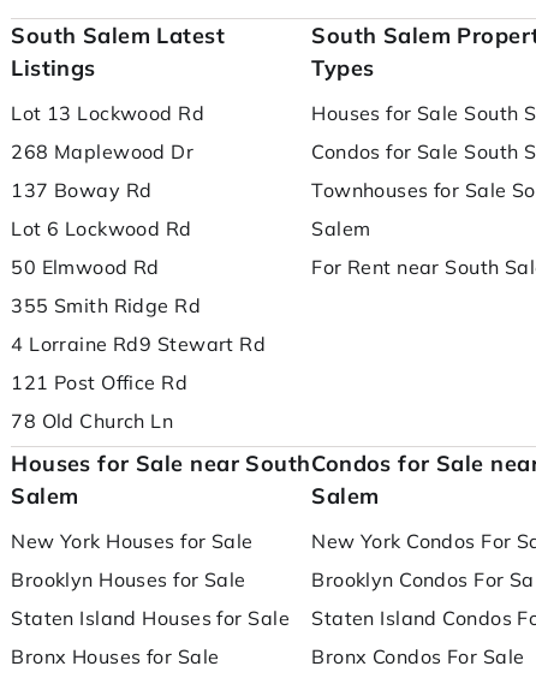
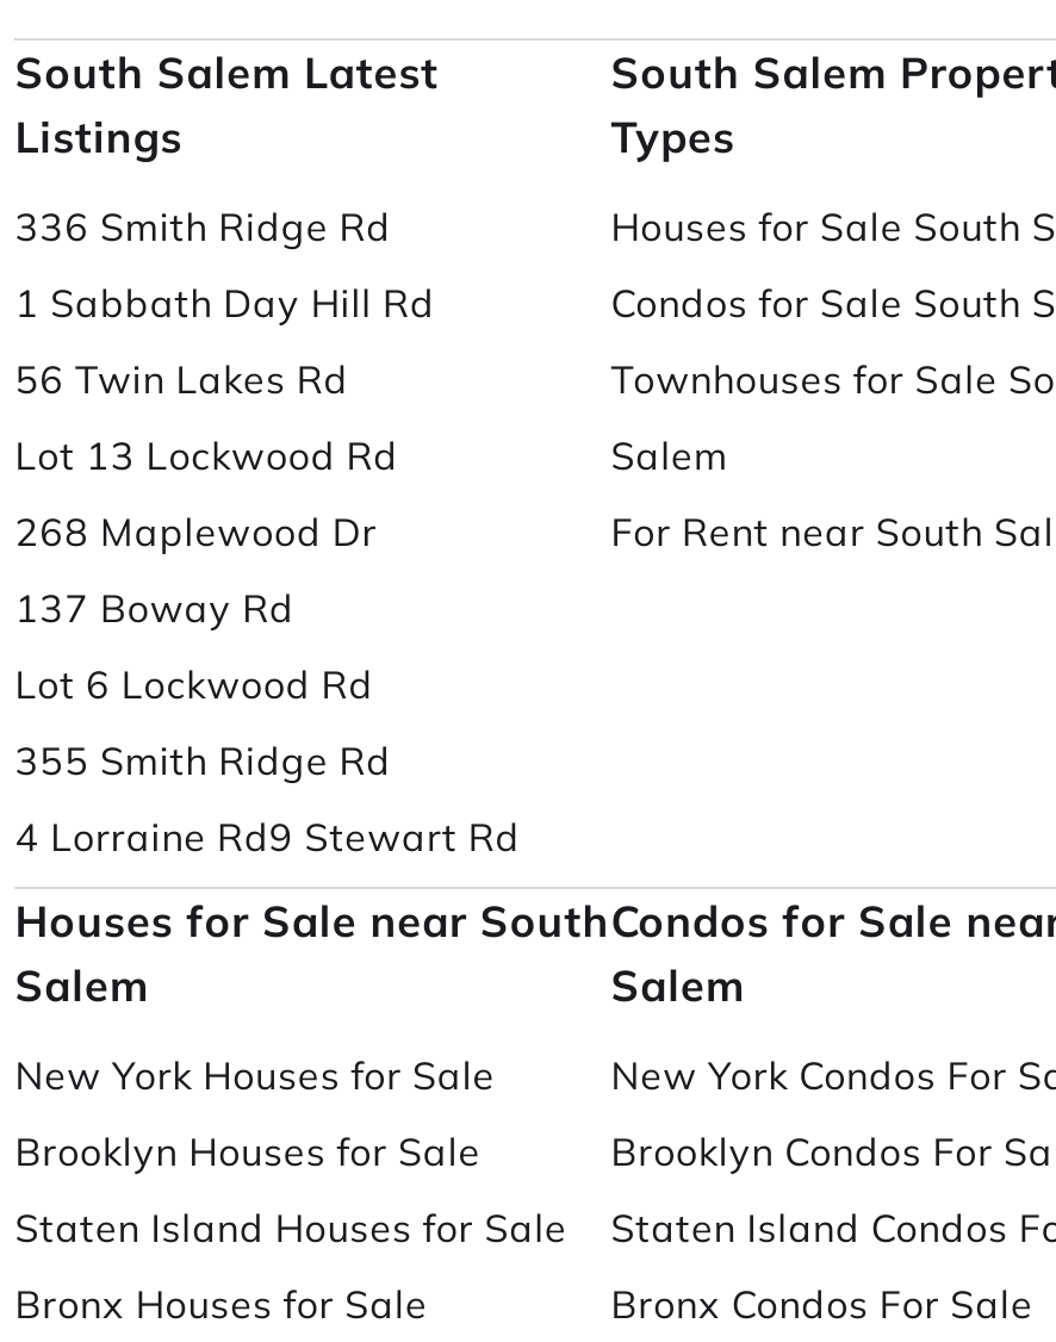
moved [11,101,204,241] -> [15,432,398,708]: Lot 13 Lockwood Rd | 268 Maplewood Dr | 137 Boway Rd | Lot 6 Lockwood Rd
none -> [15,203,435,403] 336 Smith Ridge Rd | 1 Sabbath Day Hill Rd | 56 Twin Lakes Rd
[11,255,160,279] 50 Elmwood Rd -> none
moved [11,294,266,356] -> [15,737,520,861]: 355 Smith Ridge Rd | 4 Lorraine Rd9 Stewart Rd
[11,370,188,433] 121 Post Office Rd | 78 Old Church Ln -> none

